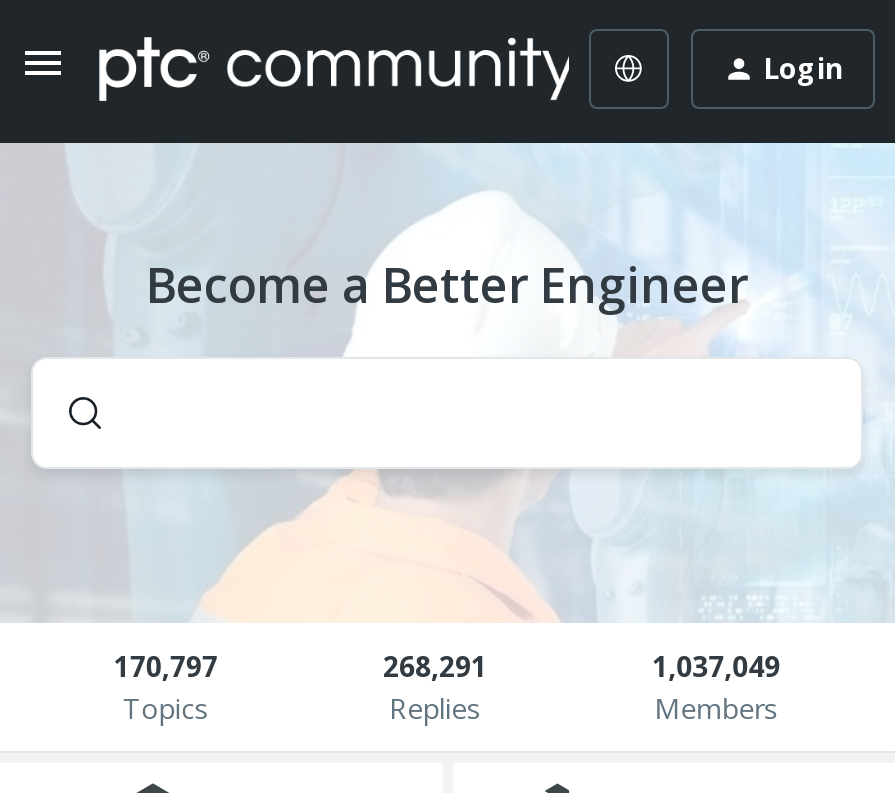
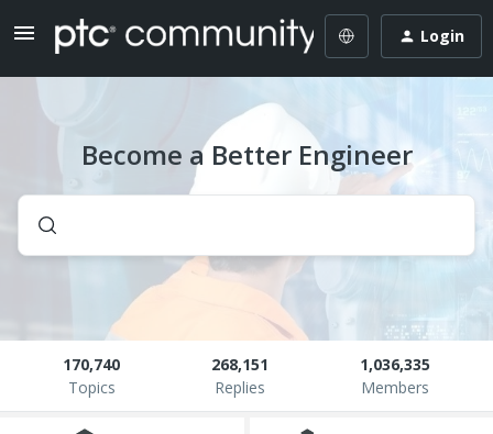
[114,647,218,685] 170,797 -> [63,354,120,375] 170,740
[383,647,487,685] 268,291 -> [211,354,269,375] 268,151
[652,647,780,685] 1,037,049 -> [359,354,430,375] 1,036,335

